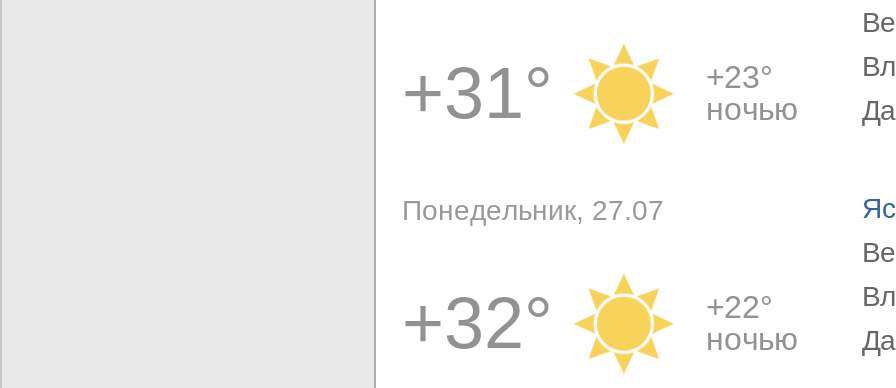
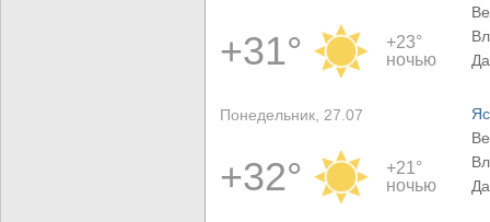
[706,290,772,324] +22° -> [386,159,422,177] +21°

